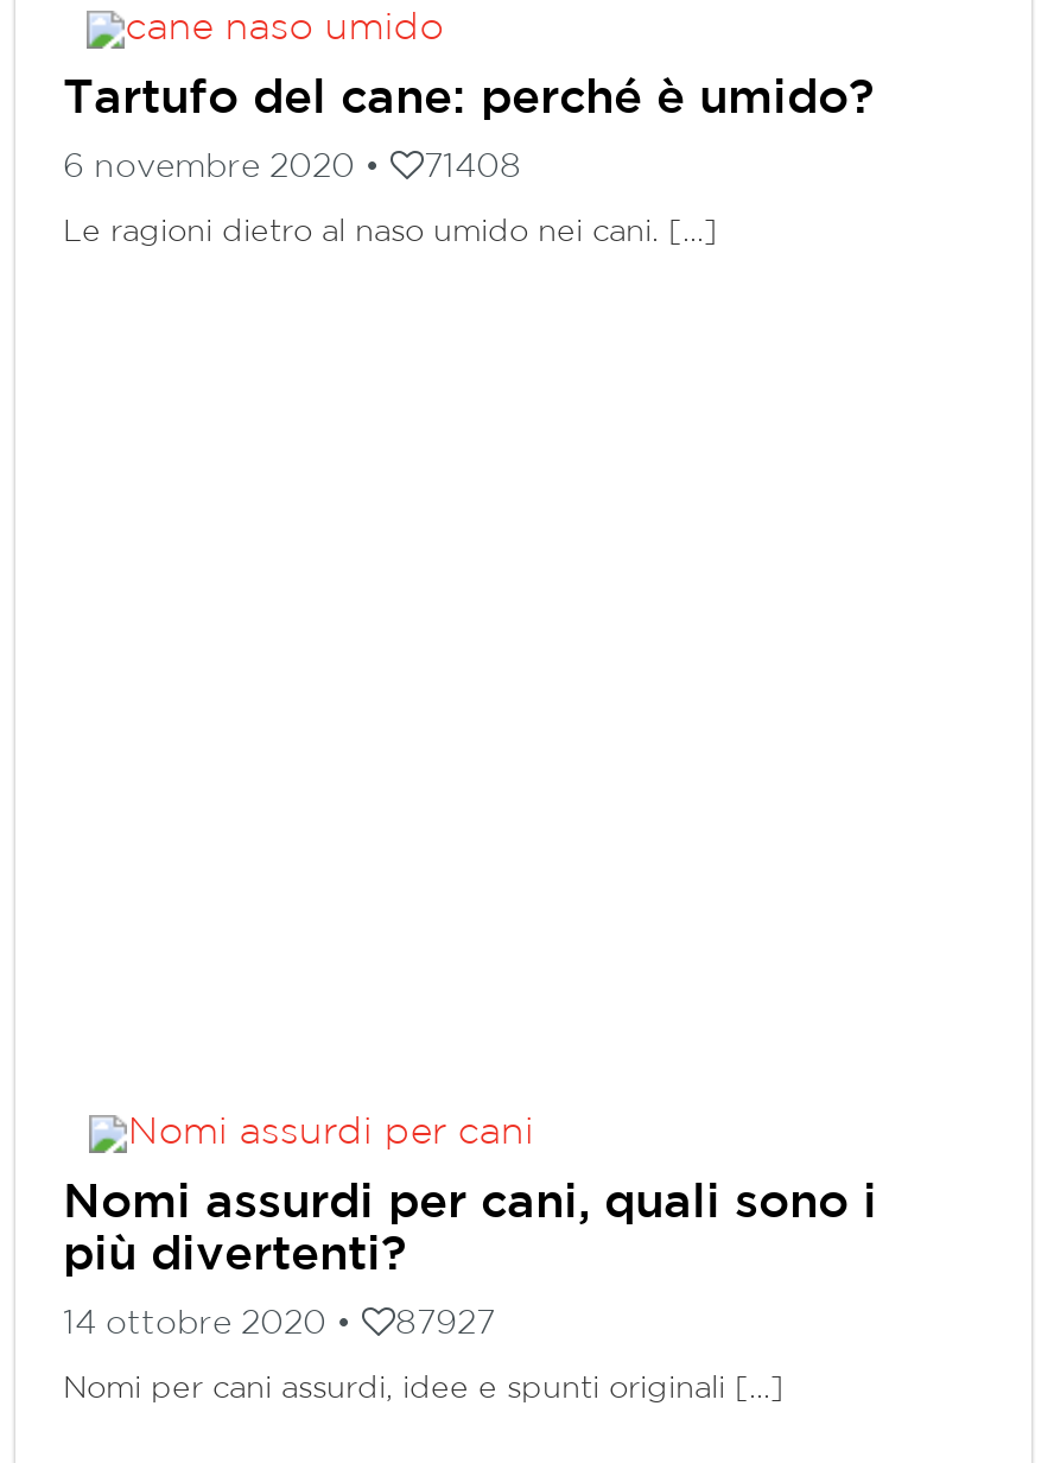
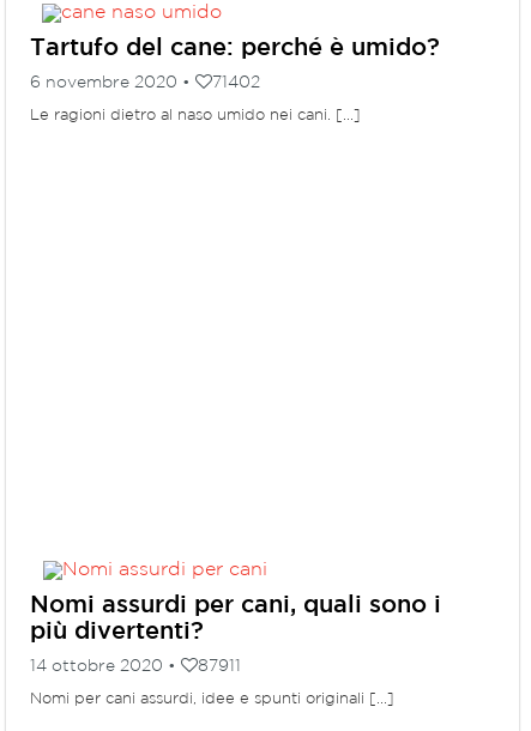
[63,153,521,182] 6 novembre 2020 • 71408 -> [30,75,260,90] 6 novembre 2020 • 71402
[63,1310,495,1338] 14 ottobre 2020 • 87927 -> [30,659,241,673] 14 ottobre 2020 • 87911

